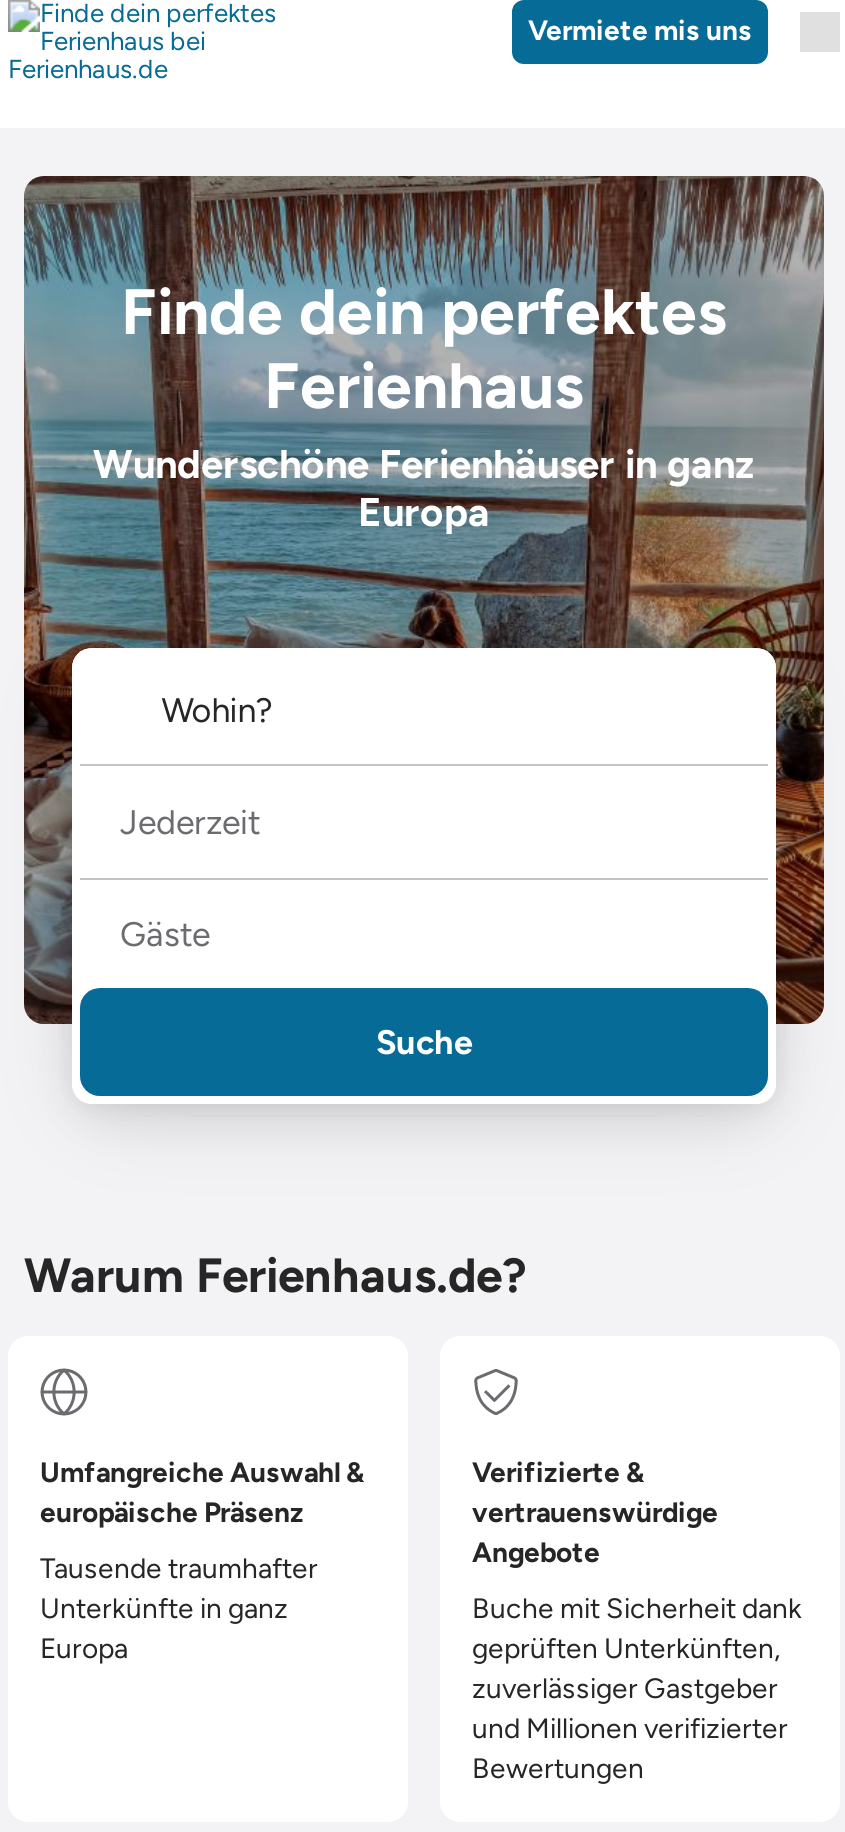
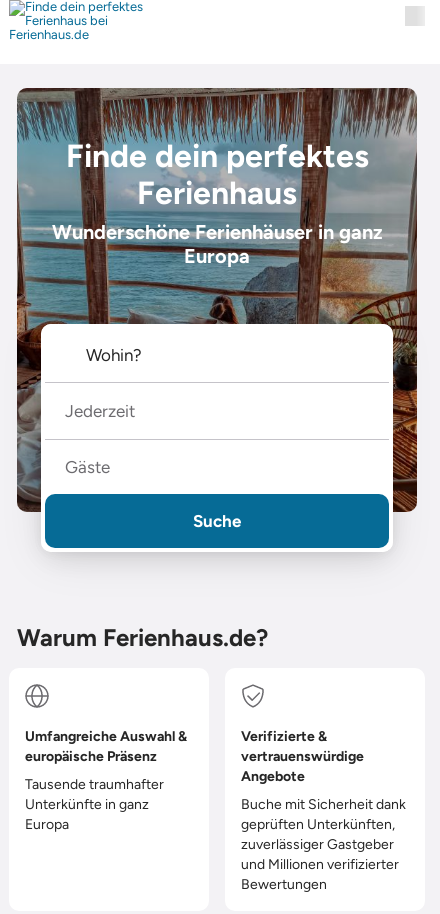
[528,14,752,48] Vermiete mis uns -> none

